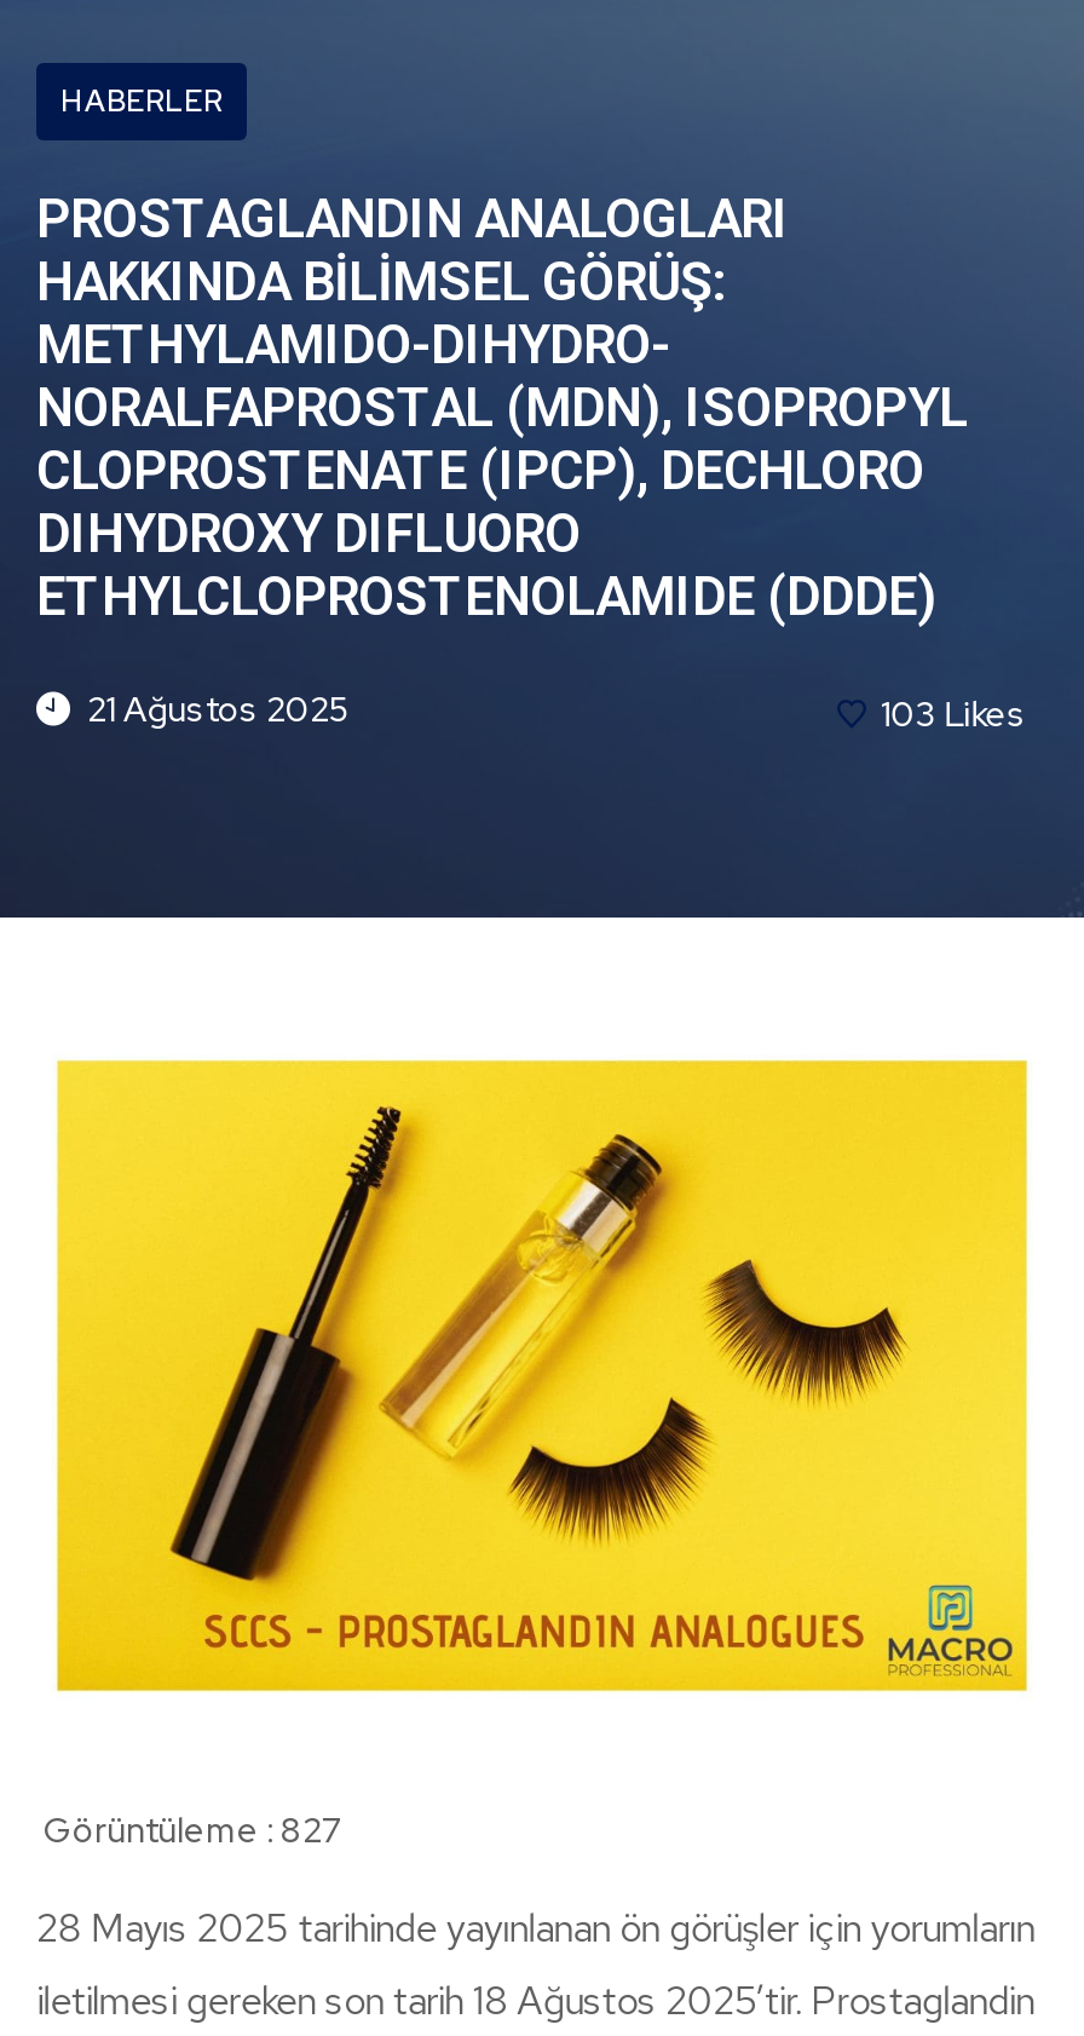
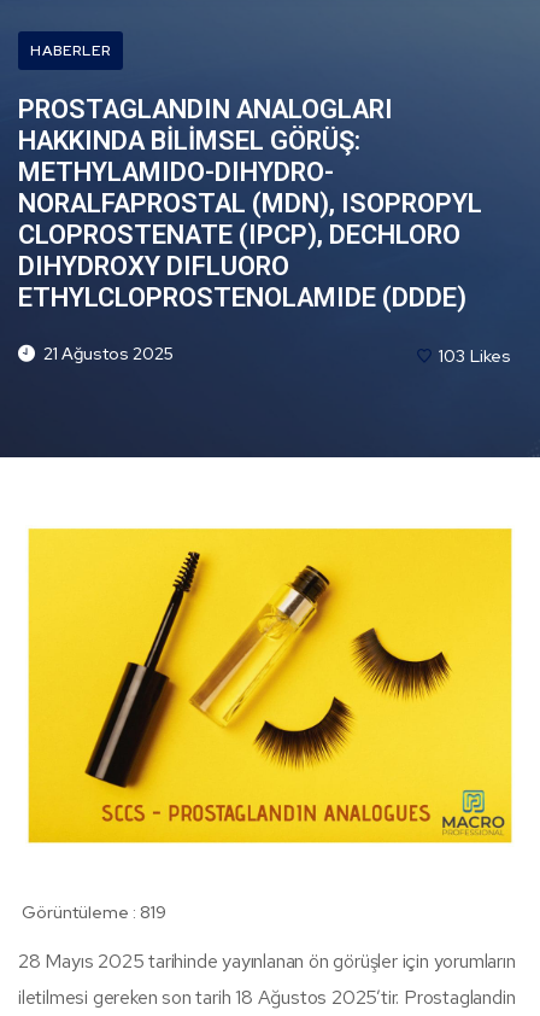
[44,1808,341,1851] Görüntüleme : 827 -> [22,901,166,923] Görüntüleme : 819

